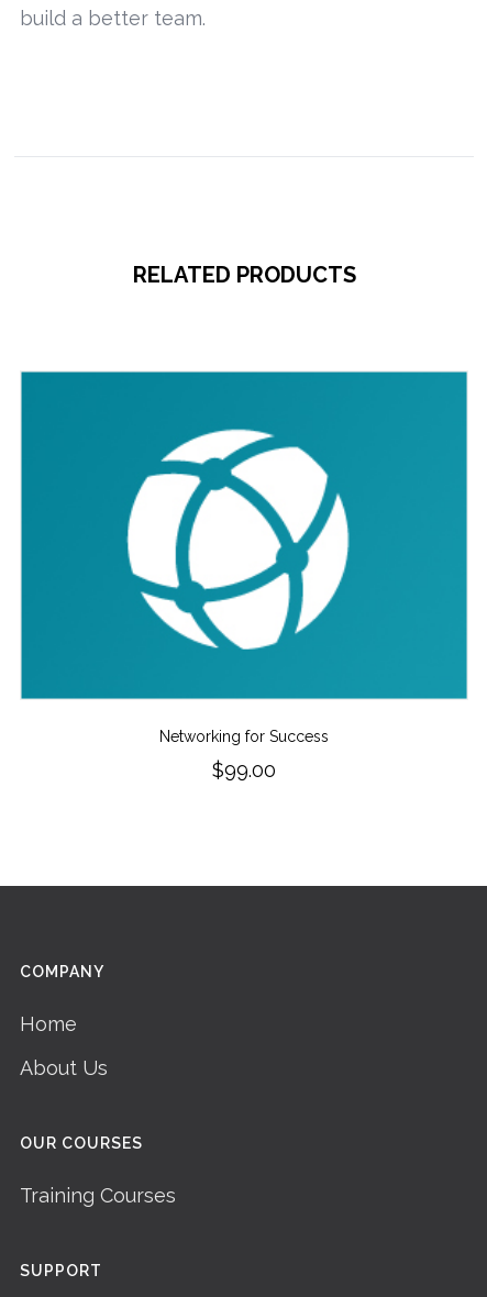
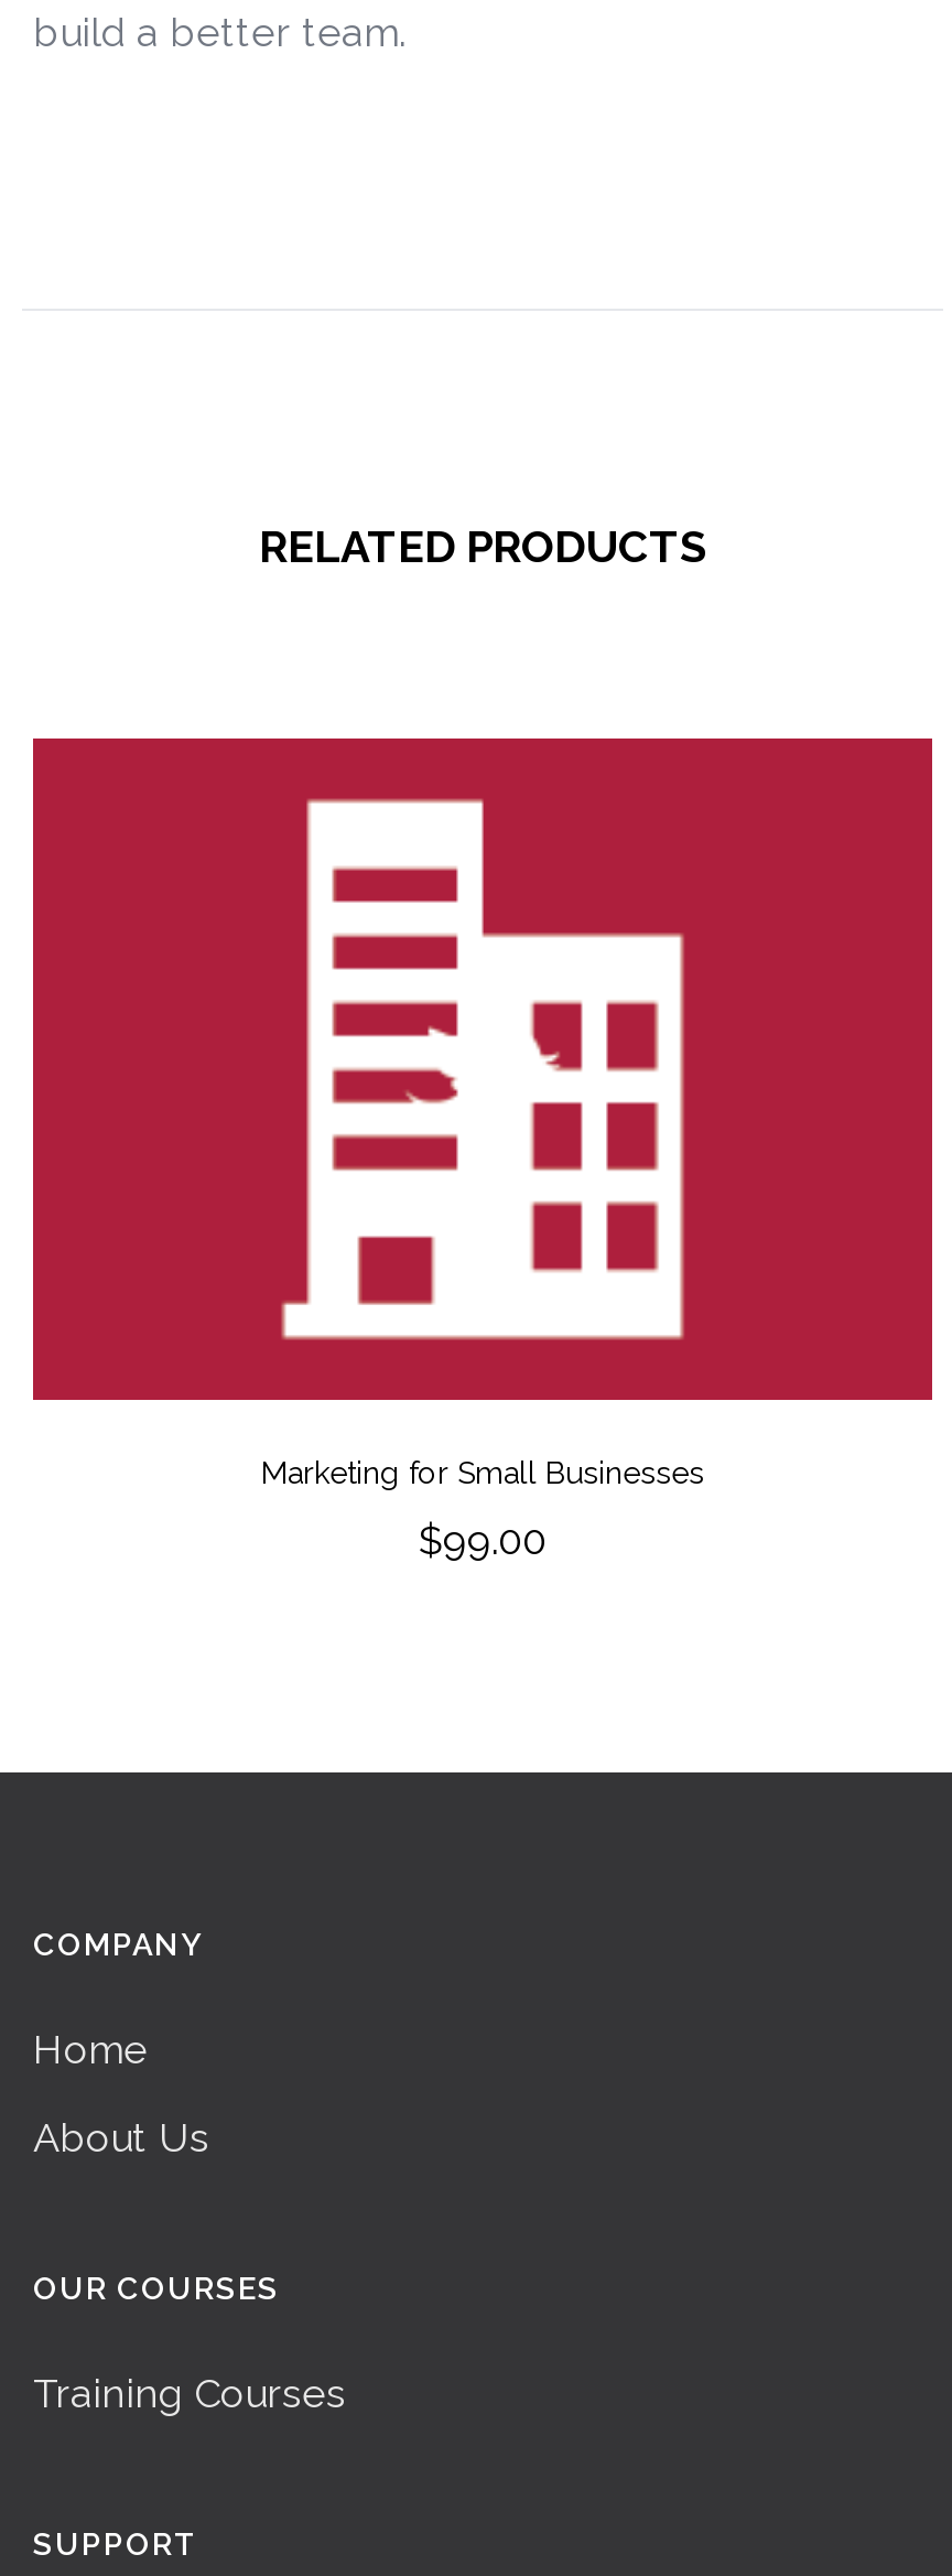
[20,370,468,745] [image] | Networking for Success -> [31,736,934,1490] [image] | Marketing for Small Businesses

